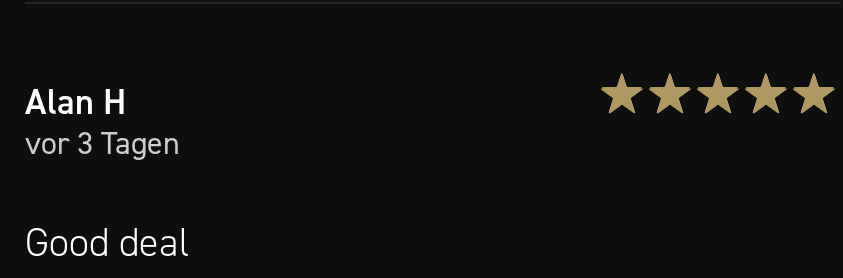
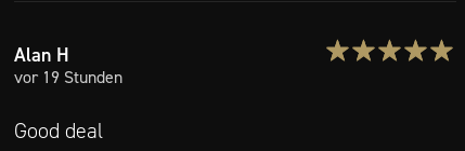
[25,121,179,163] vor 3 Tagen -> [14,65,122,88] vor 19 Stunden

